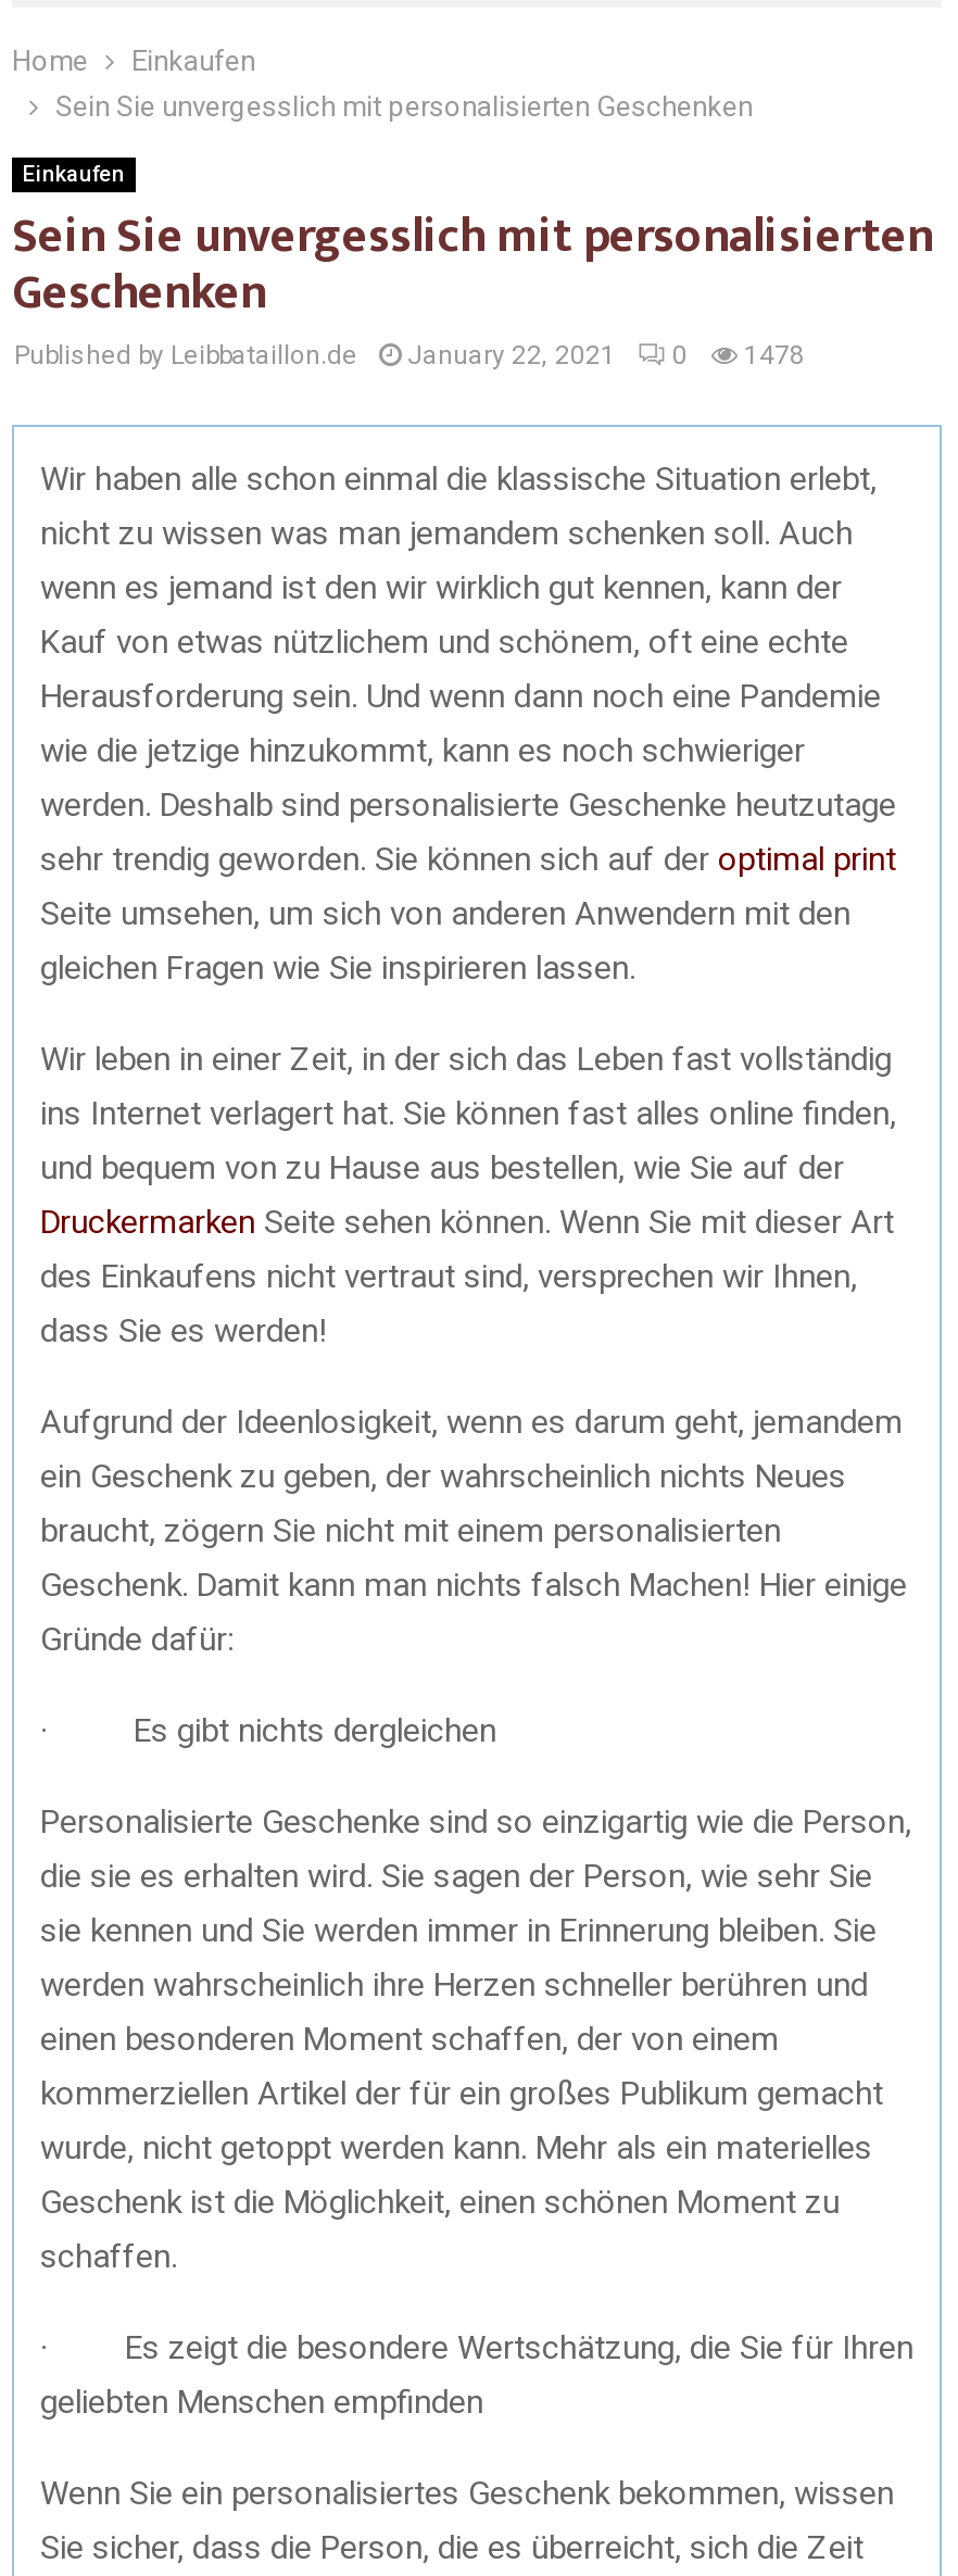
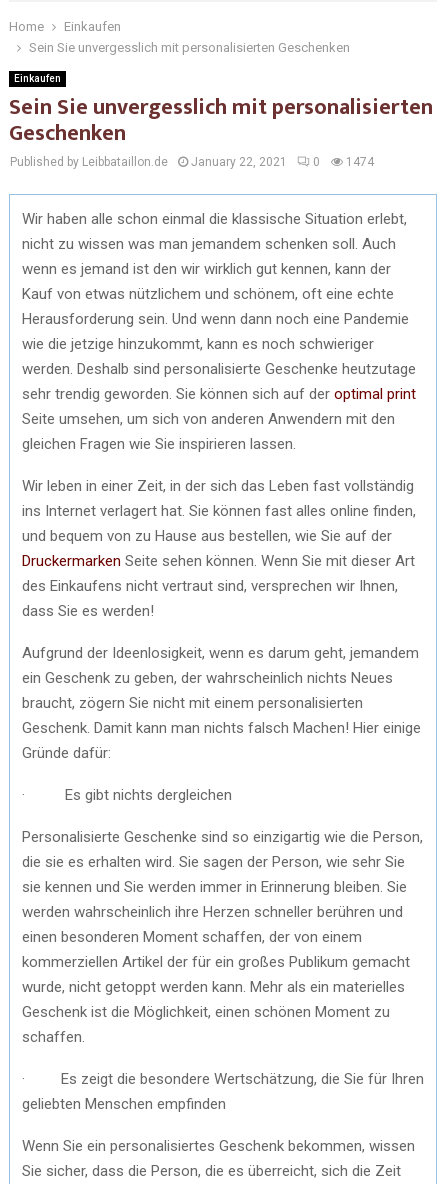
[14,340,805,370] Published by Leibbataillon.de January 22, 2021 0 1478 -> [10,155,374,169] Published by Leibbataillon.de January 22, 2021 0 1474

